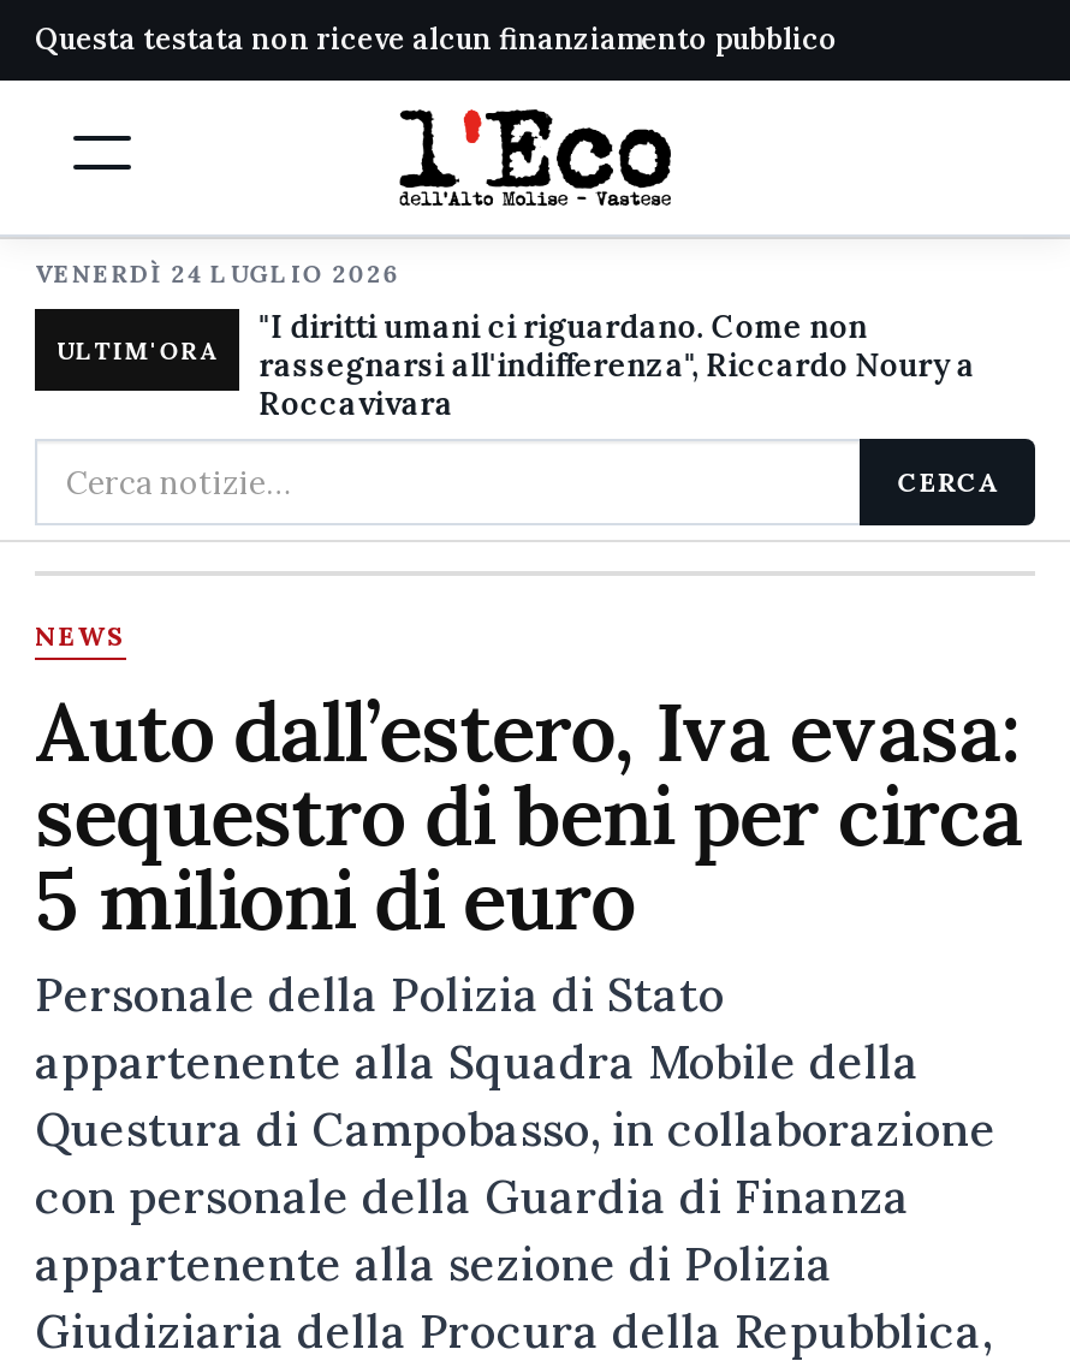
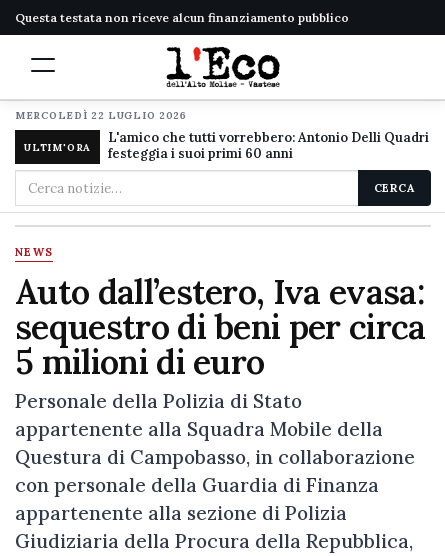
[35,258,399,290] VENERDÌ 24 LUGLIO 2026 -> [15,109,187,122] MERCOLEDÌ 22 LUGLIO 2026
[259,307,976,424] "I diritti umani ci riguardano. Come non | rassegnarsi all'indifferenza", Riccardo Noury a | Roccavivara -> [108,129,429,162] L'amico che tutti vorrebbero: Antonio Delli Quadri | festeggia i suoi primi 60 anni

